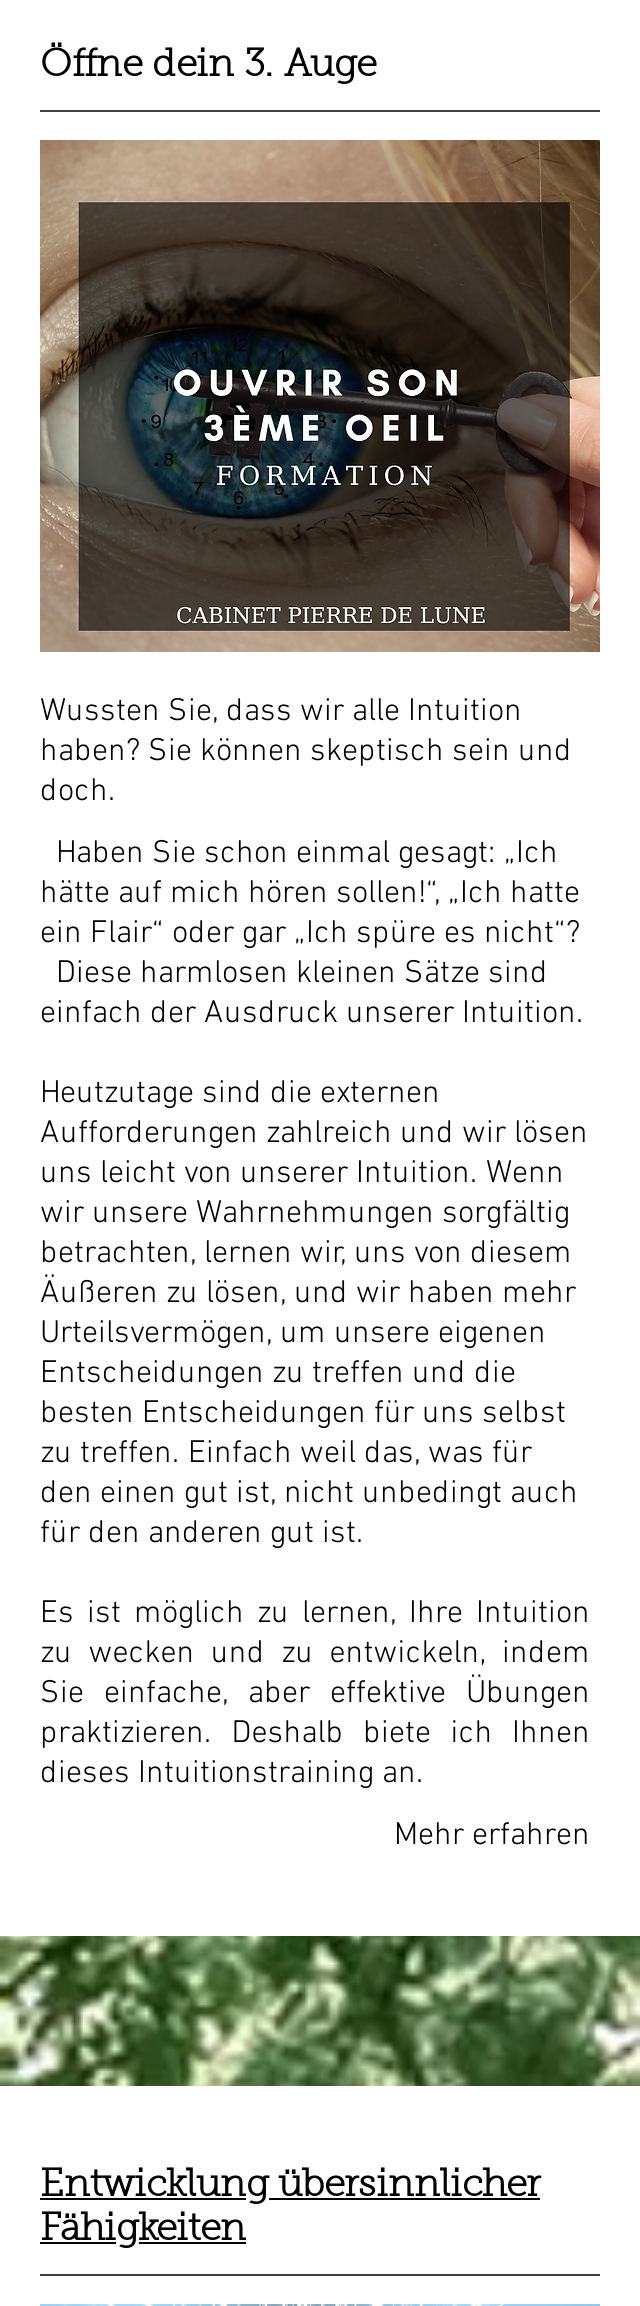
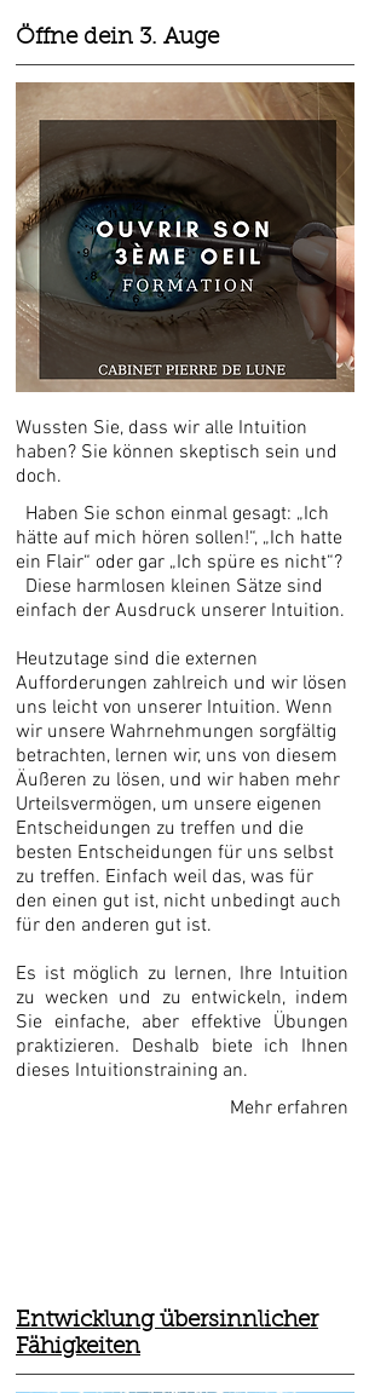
[6,1934,634,2088] [image] -> none

